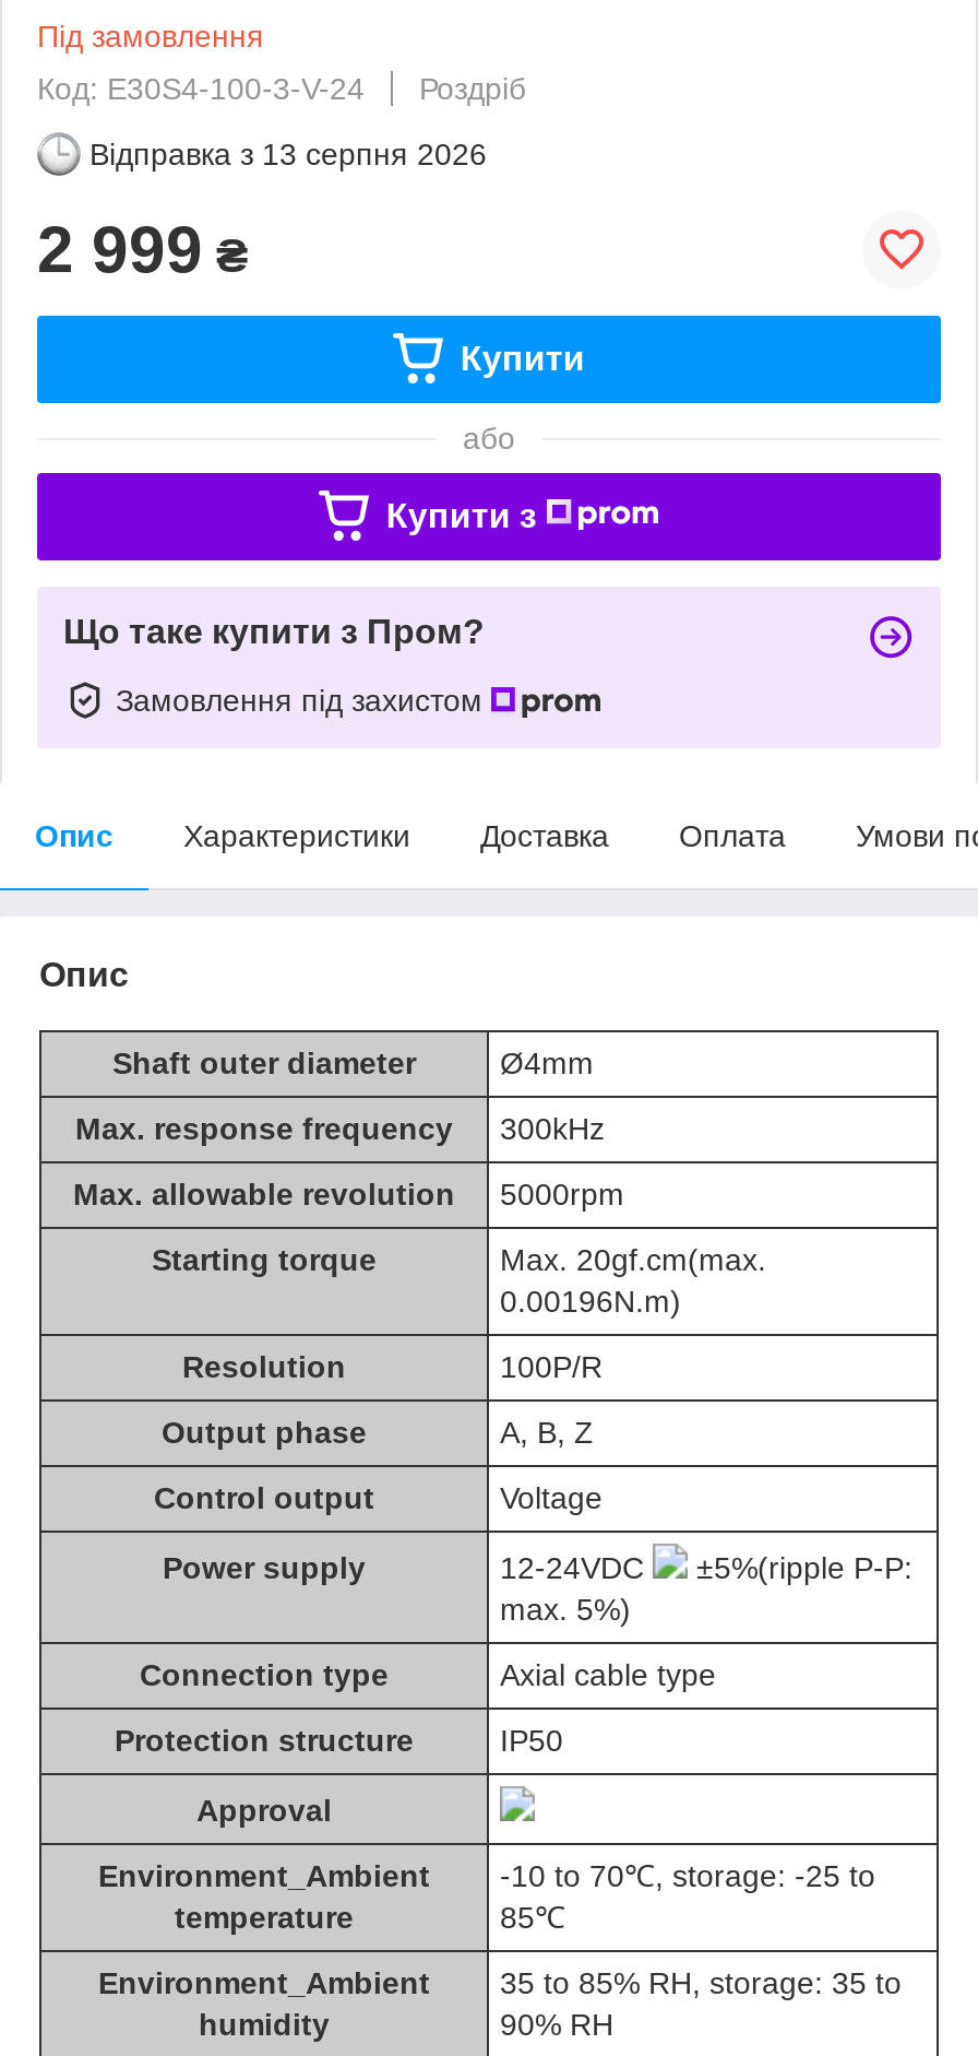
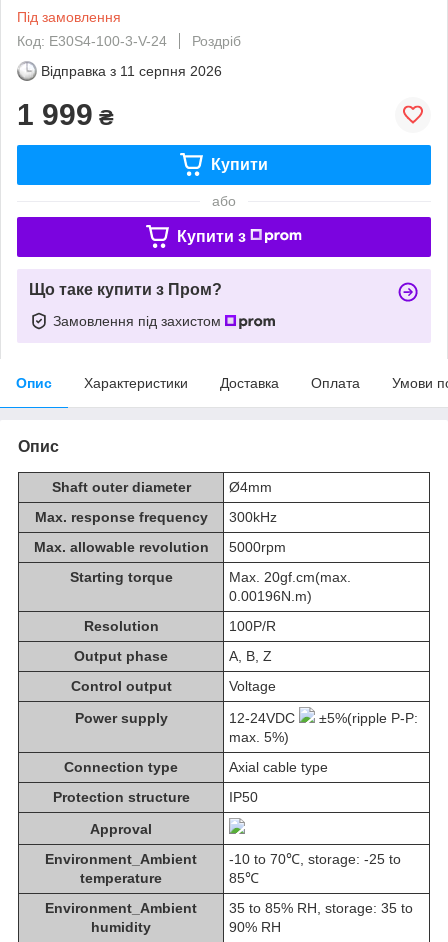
[90,136,487,171] Відправка з 13 серпня 2026 -> [41,63,222,79] Відправка з 11 серпня 2026
[37,213,249,285] 2 999 ₴ -> [17,98,114,131] 1 999 ₴

